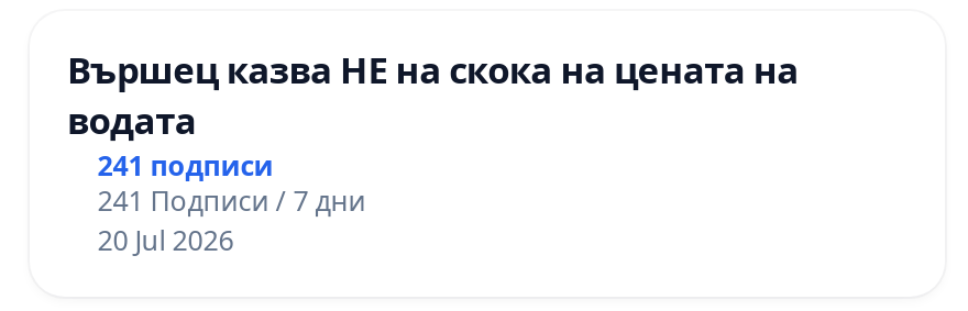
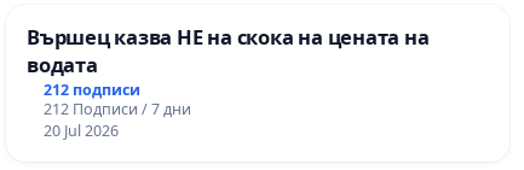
[97,146,273,184] 241 подписи -> [43,79,140,100] 212 подписи
[97,182,366,219] 241 Подписи / 7 дни -> [43,98,191,119] 212 Подписи / 7 дни

